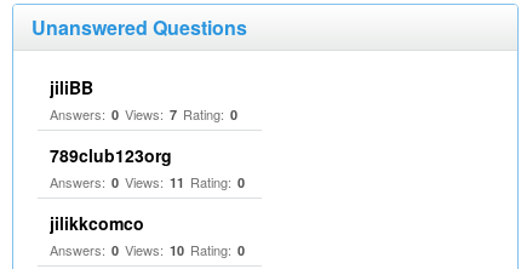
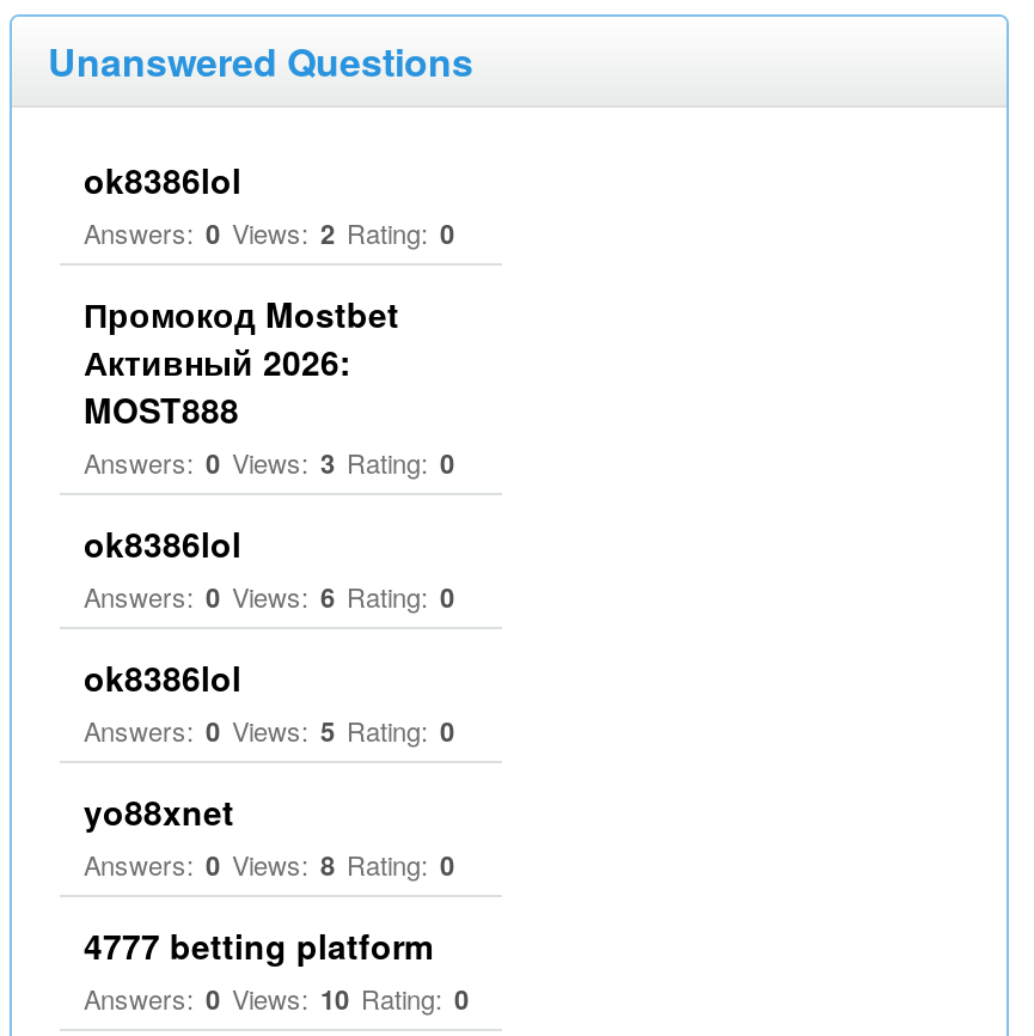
[50,75,245,235] jiliBB | Answers: 0 Views: 7 Rating: 0 | 789club123org | Answers: 0 Views: 11 Rating: 0 | jilikkcomco -> [84,156,454,969] ok8386lol | Answers: 0 Views: 2 Rating: 0 | Промокод Mostbet | Активный 2026: | MOST888 | Answers: 0 Views: 3 Rating: 0 | ok8386lol | Answers: 0 Views: 6 Rating: 0 | ok8386lol | Answers: 0 Views: 5 Rating: 0 | yo88xnet | Answers: 0 Views: 8 Rating: 0 | 4777 betting platform

